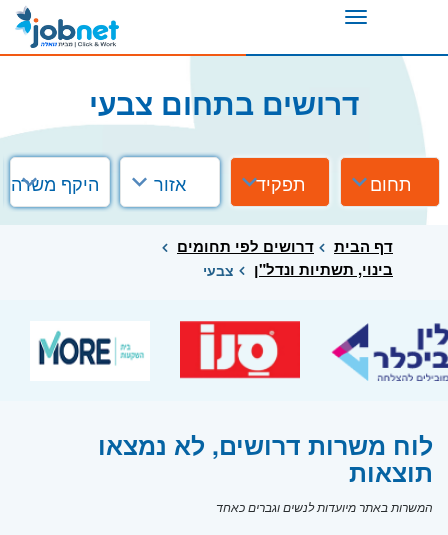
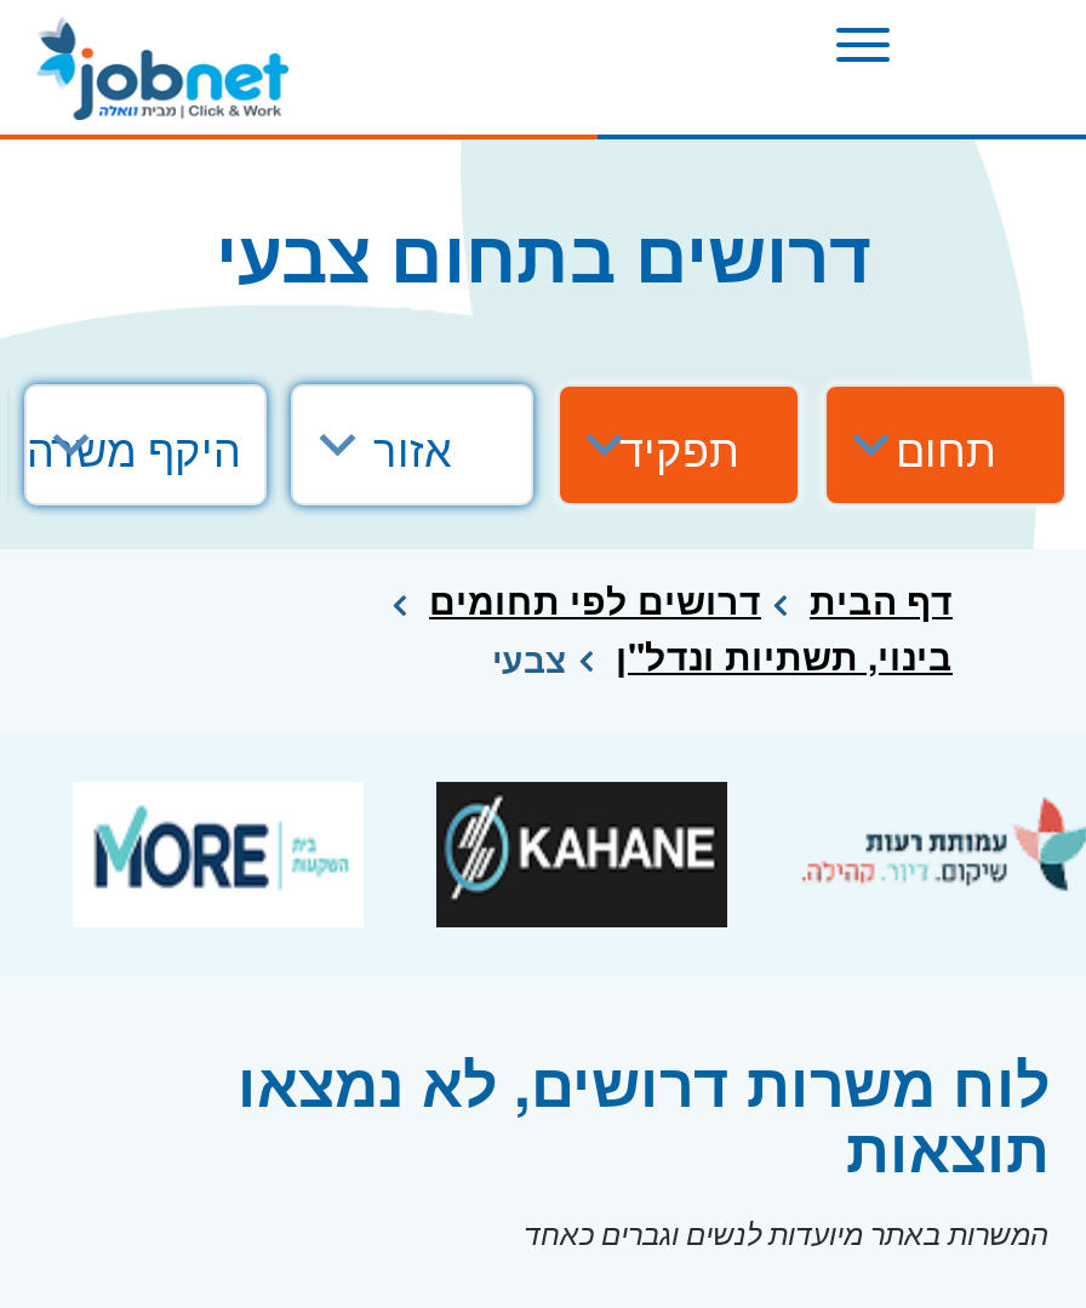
[179,320,301,381] [image] -> [434,779,730,930] [image]
[331,322,445,382] [image] -> [802,787,1079,927] [image]

